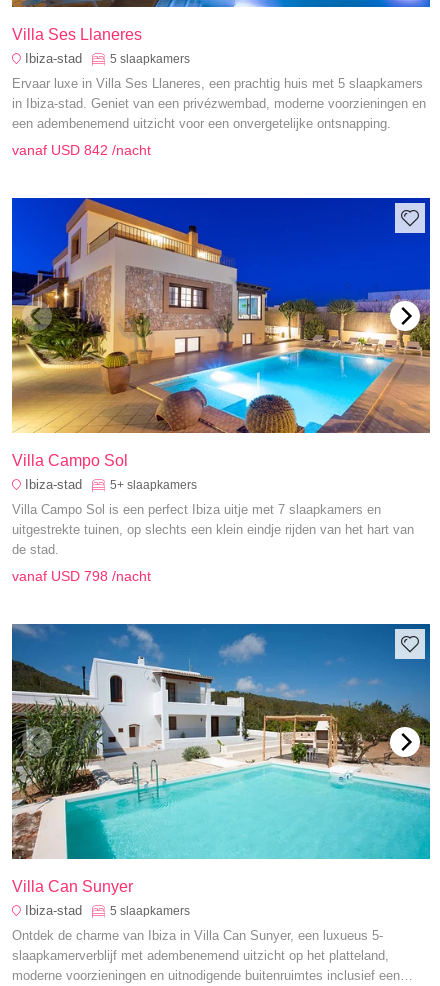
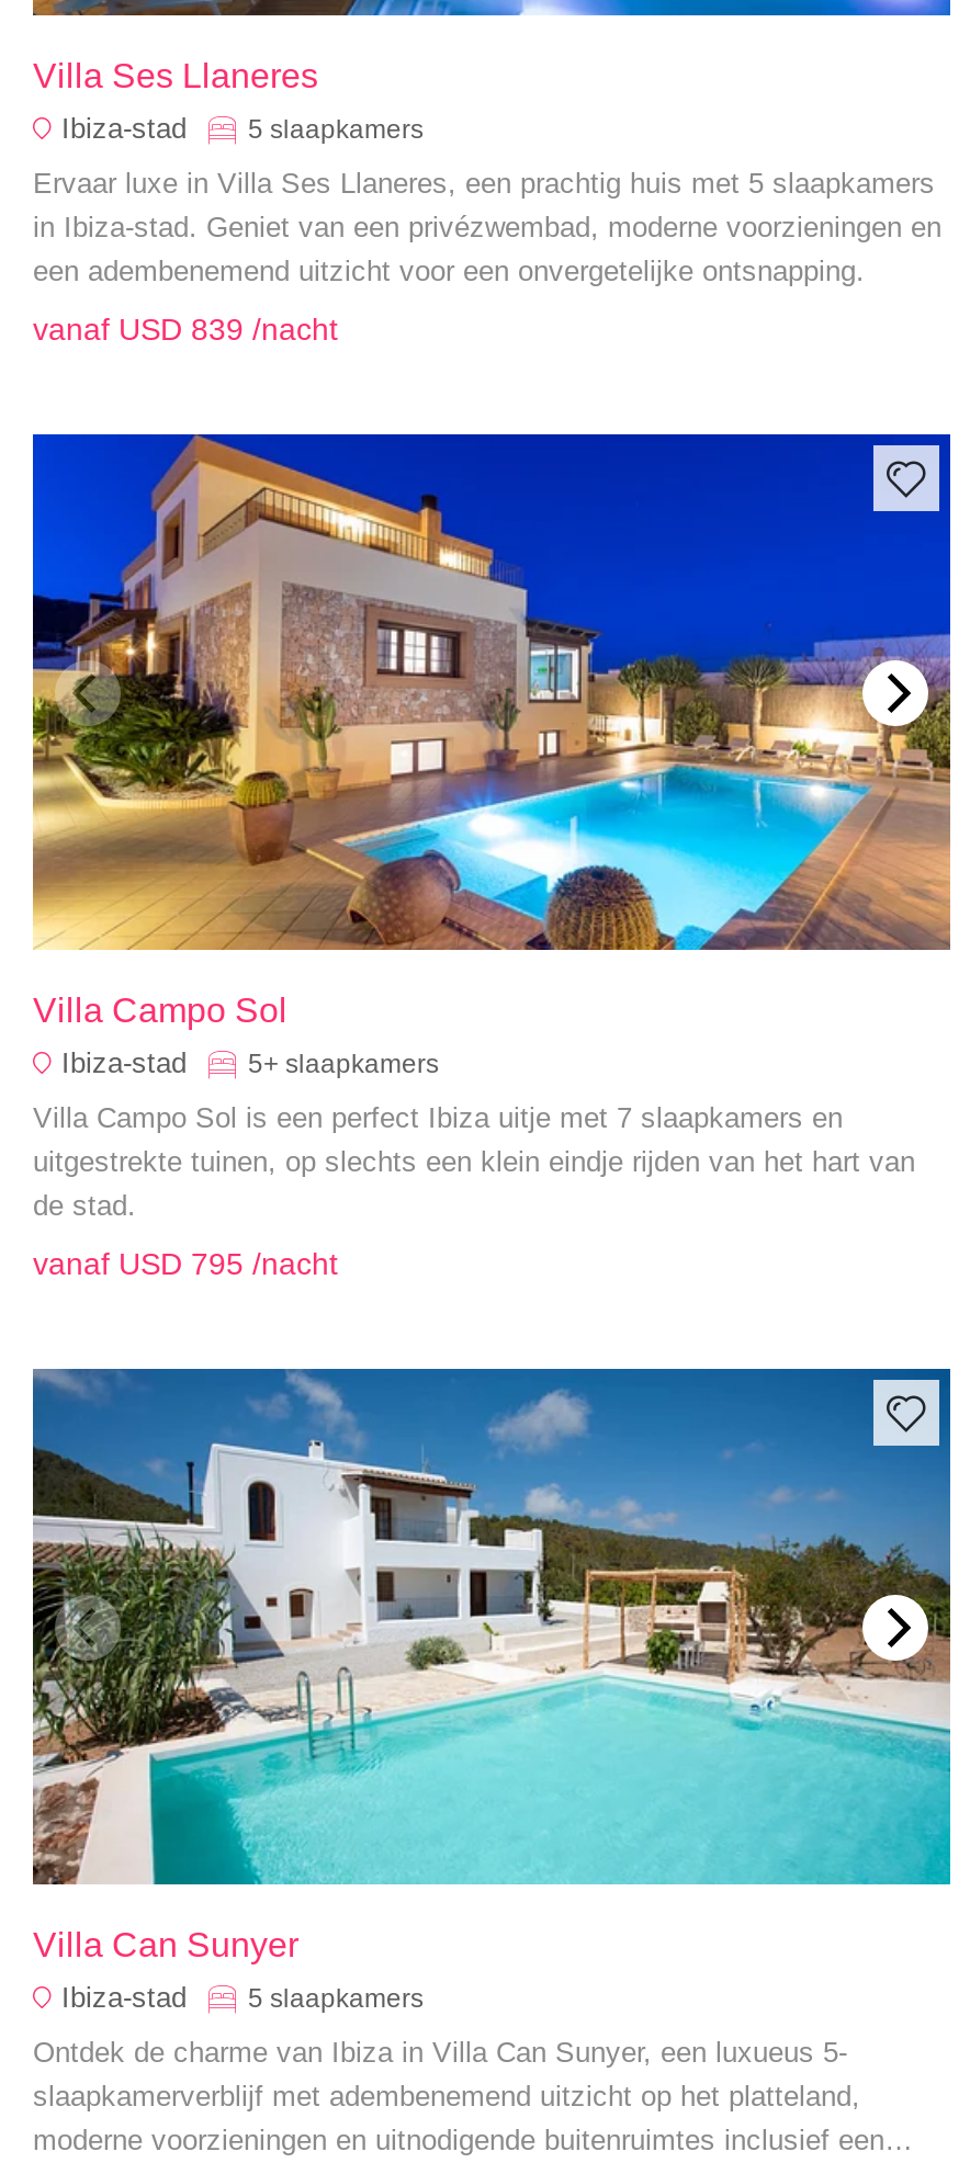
[12,142,151,158] vanaf USD 842 /nacht -> [33,311,338,346] vanaf USD 839 /nacht
[12,568,151,584] vanaf USD 798 /nacht -> [33,1246,338,1281] vanaf USD 795 /nacht

